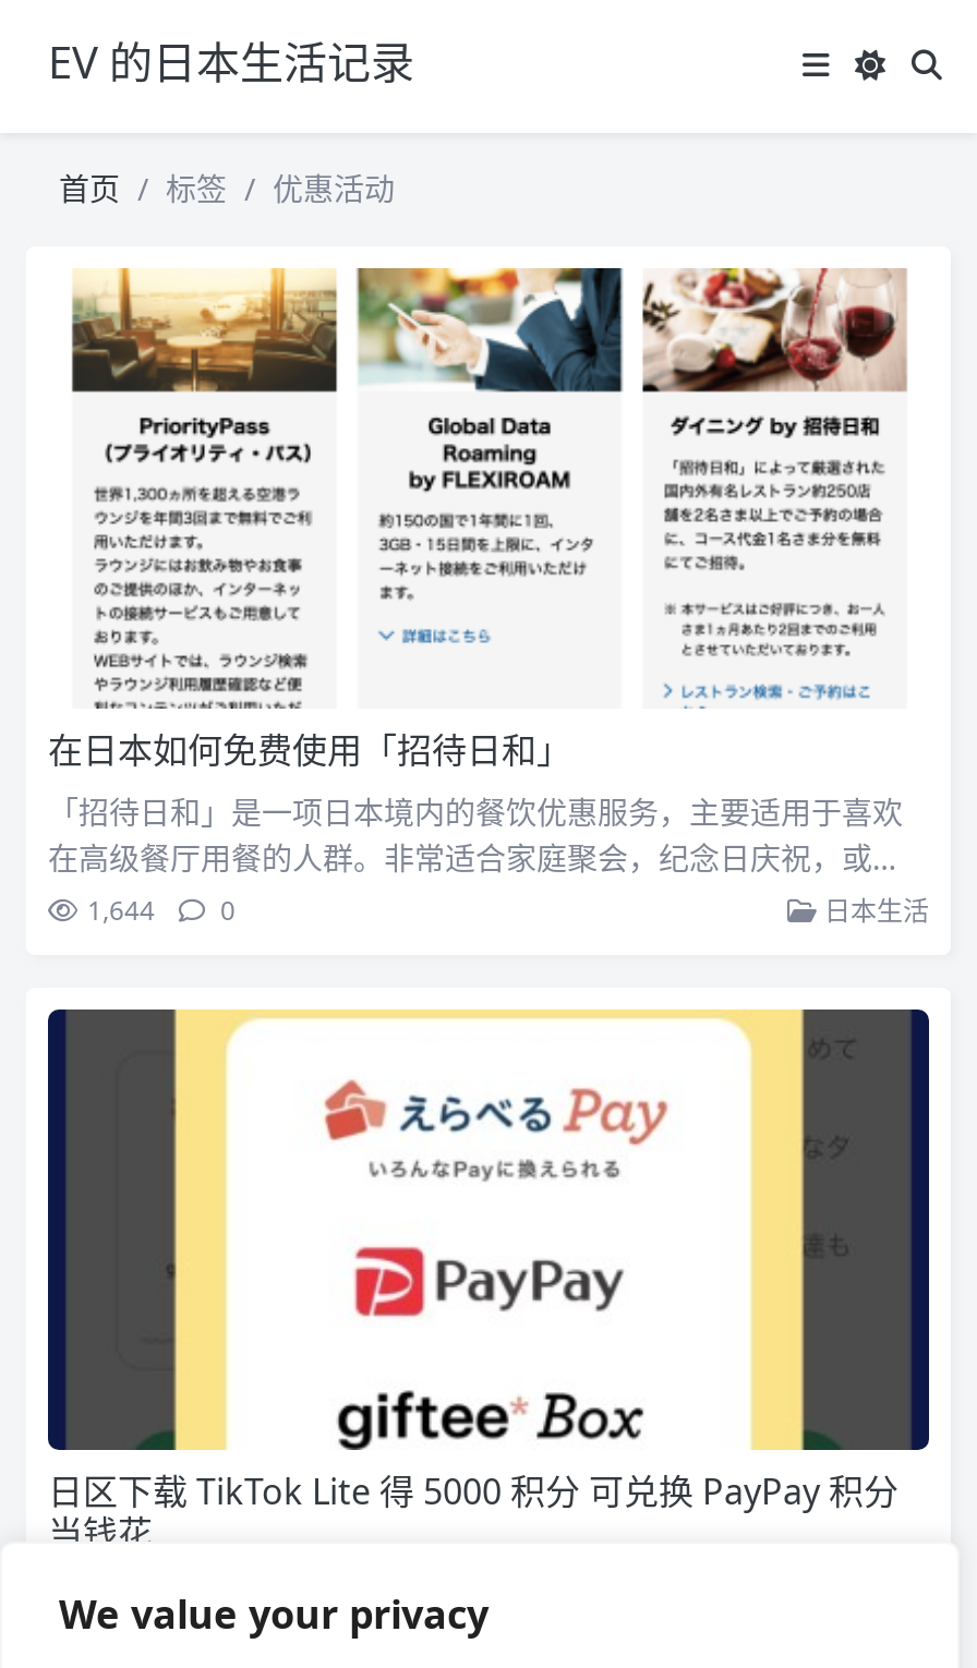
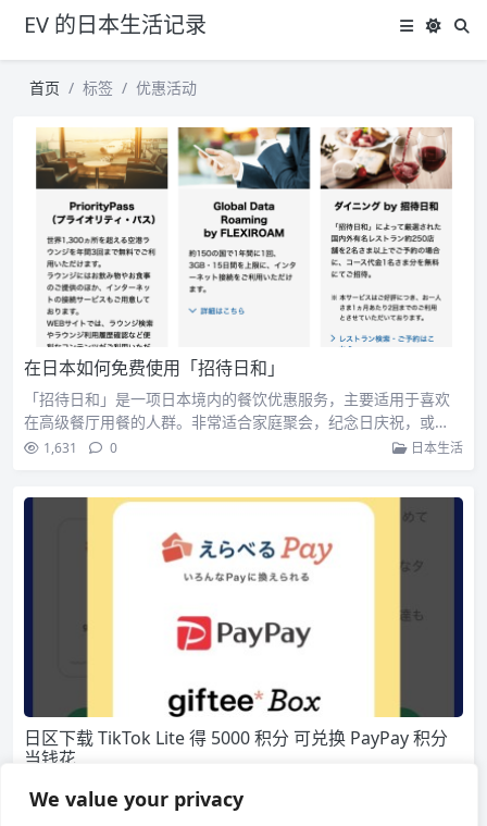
[87,892,236,929] 1,644 0 -> [43,439,117,457] 1,631 0

